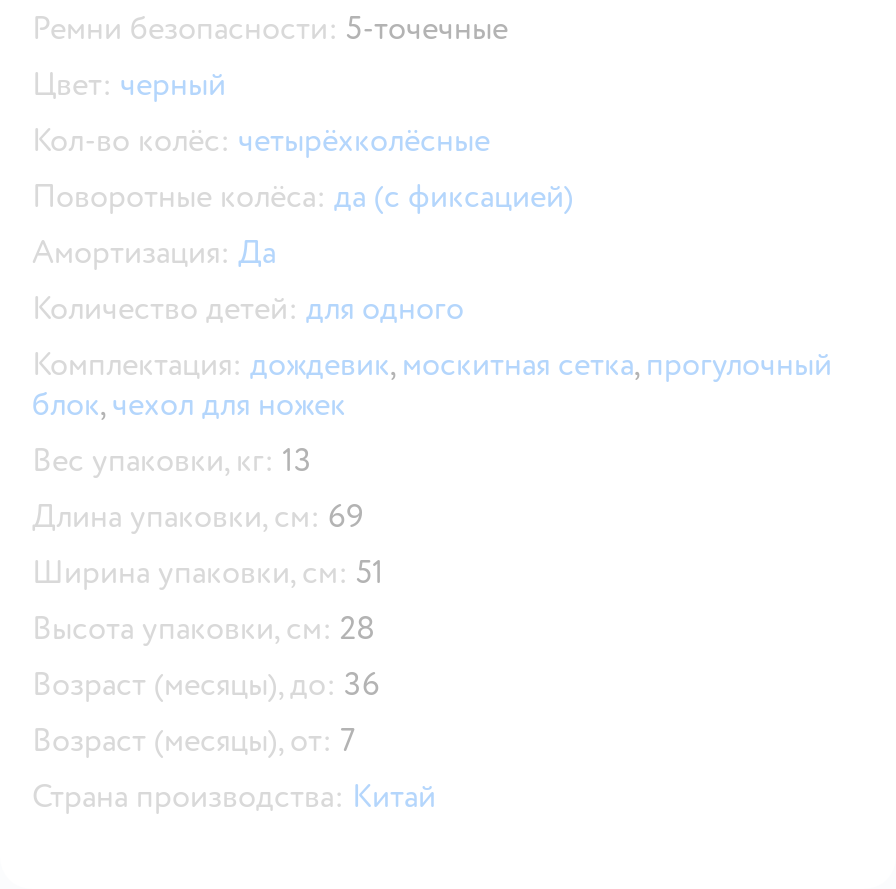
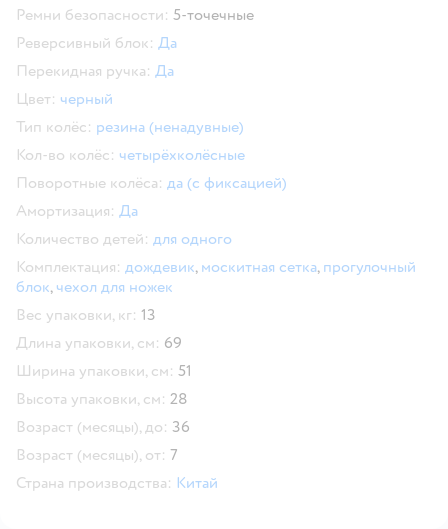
none -> [16,33,177,81] Реверсивный блок: Да | Перекидная ручка: Да
none -> [16,117,244,137] Тип колёс: резина (ненадувные)

